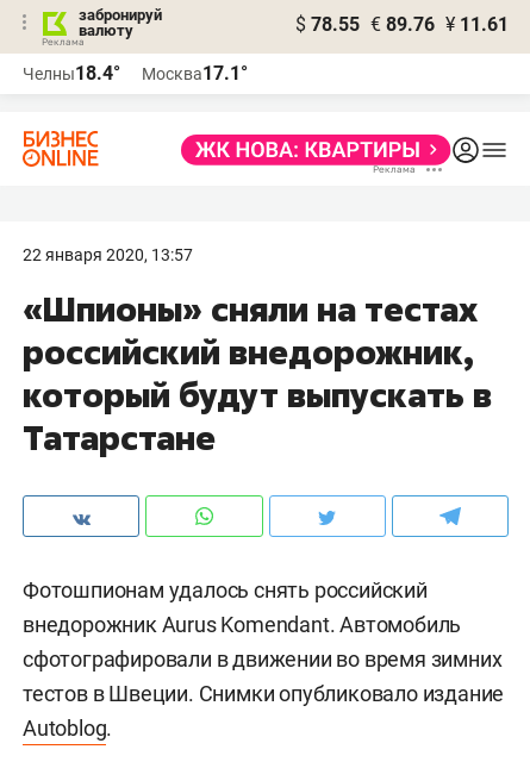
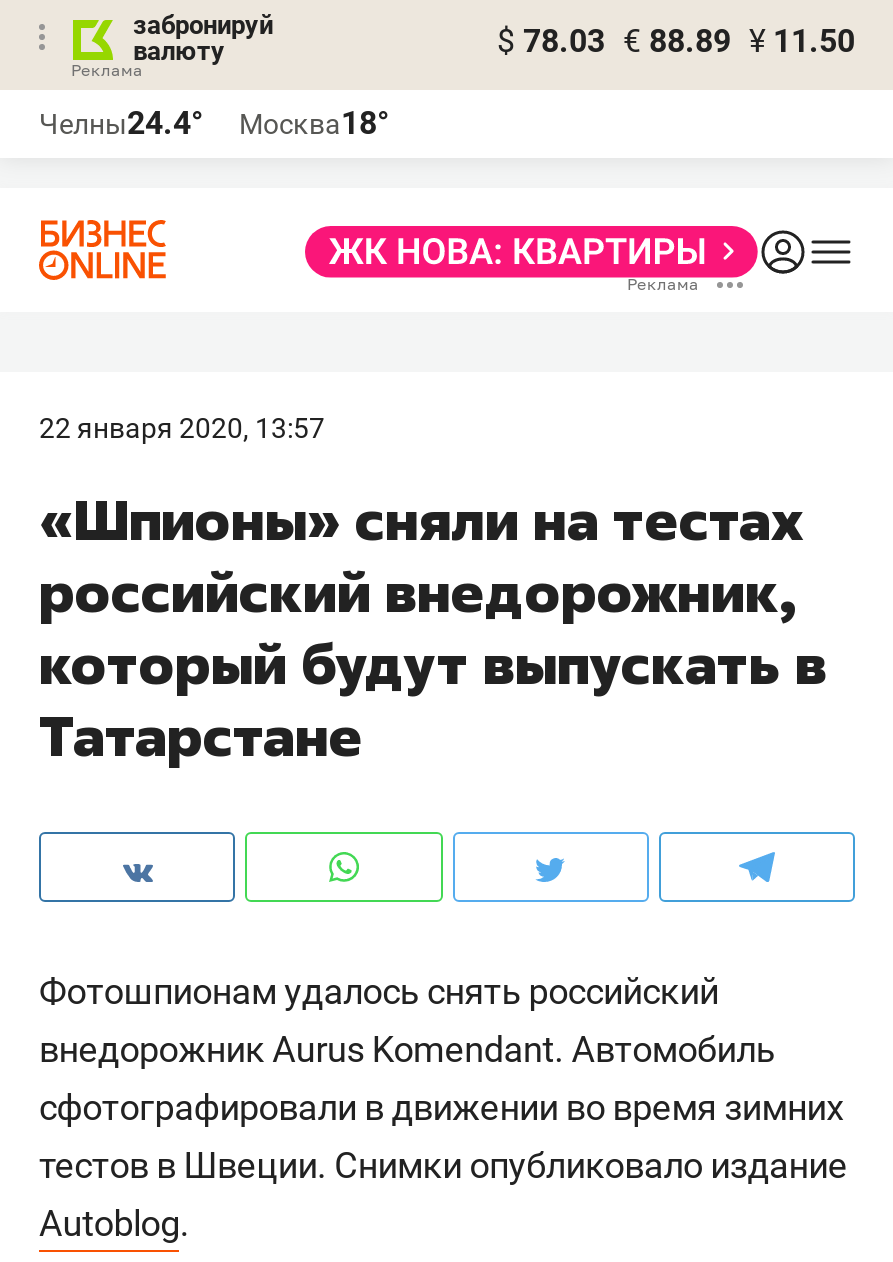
[295,13,509,36] $ 78.55 € 89.76 ¥ 11.61 -> [497,22,855,60] $ 78.03 € 88.89 ¥ 11.50
[23,62,120,85] Челны18.4° -> [39,104,203,142] Челны24.4°
[142,62,248,85] Москва17.1° -> [239,104,389,142] Москва18°

